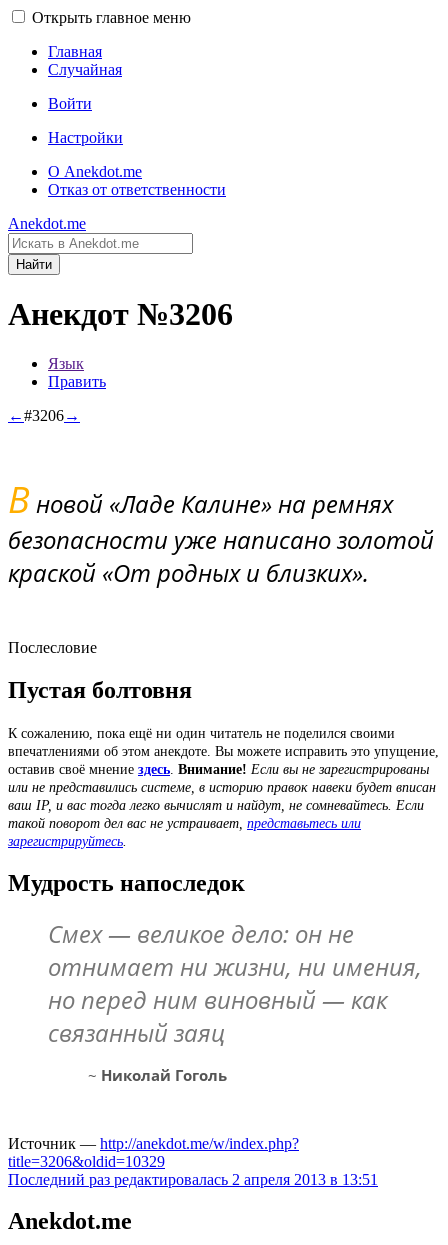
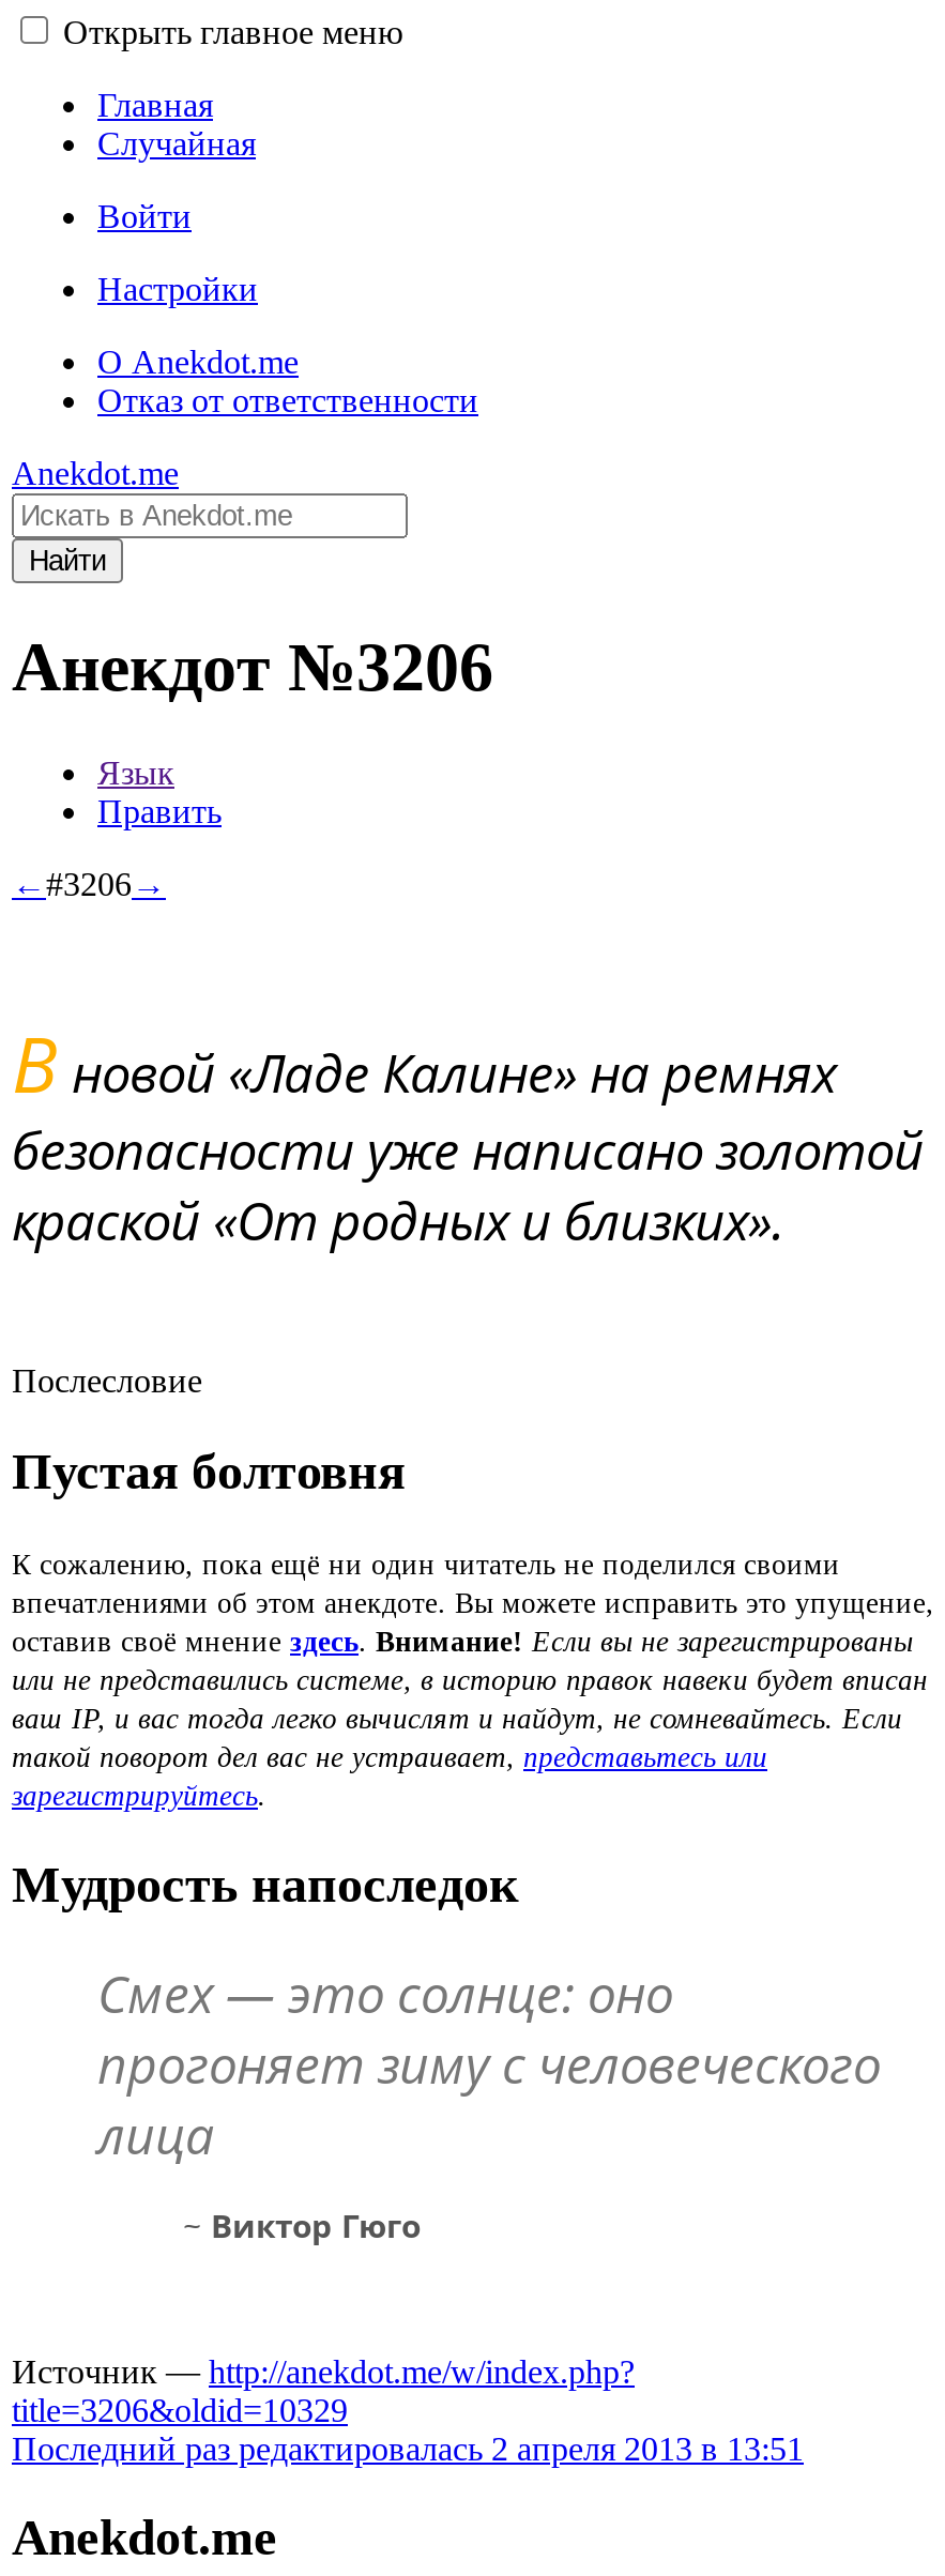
[48,916,422,1048] Смех — великое дело: он не | отнимает ни жизни, ни имения, | но перед ним виновный — как | связанный заяц -> [97,1956,881,2168] Смех — это солнце: оно | прогоняет зиму с человеческого | лица
[88,1064,227,1084] ~ Николай Гоголь -> [183,2202,421,2245] ~ Виктор Гюго

